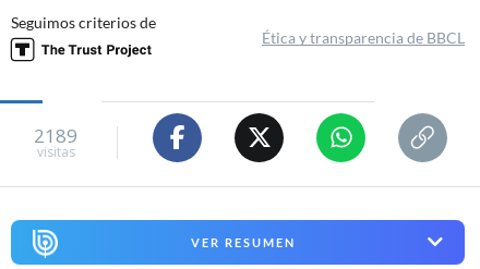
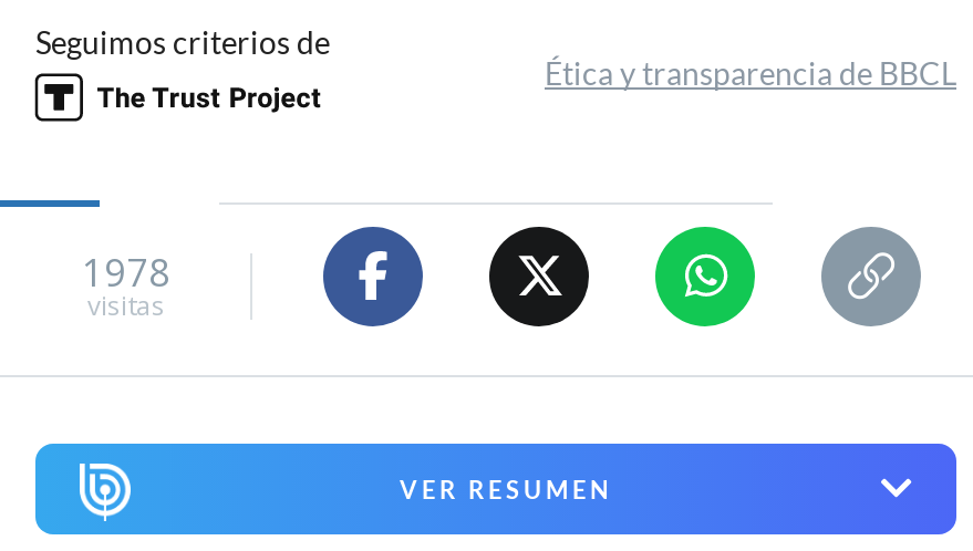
[34,123,77,148] 2189 -> [82,247,170,298] 1978

